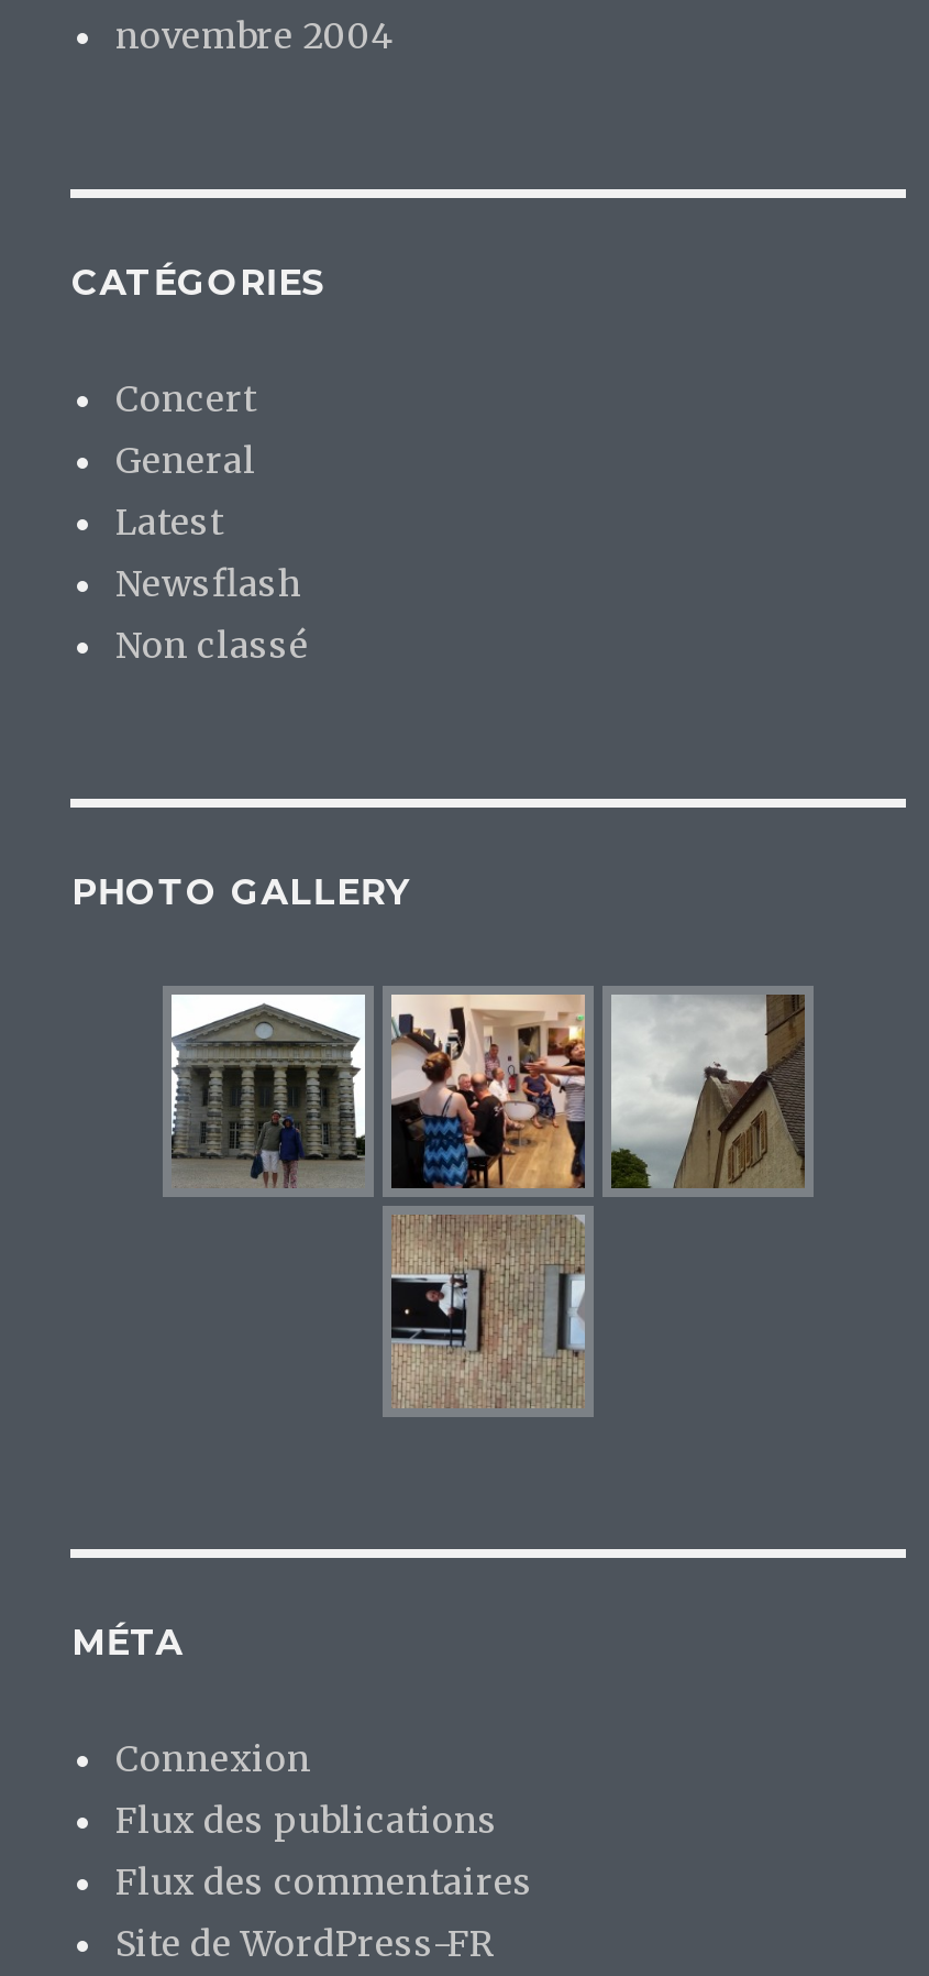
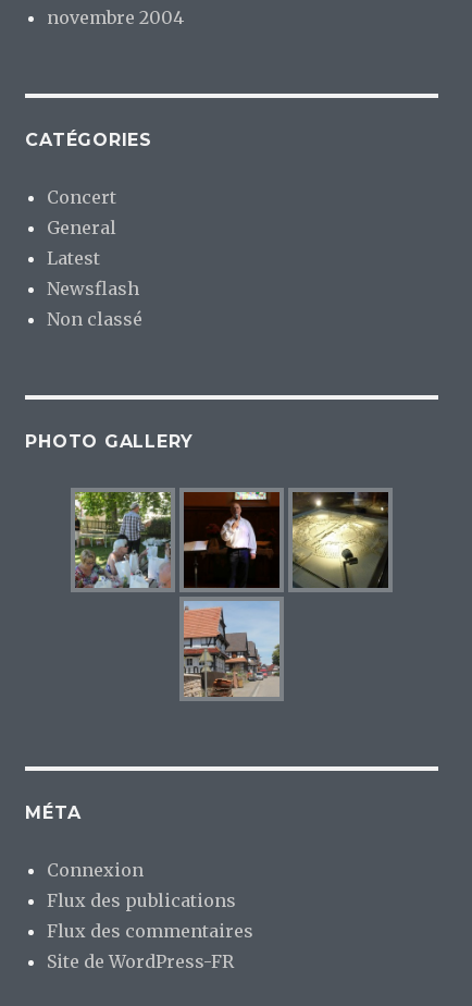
[169,992,367,1188] [image] -> [74,491,172,588] [image]
[389,992,587,1190] [image] -> [183,491,281,589] [image]
[609,992,805,1188] [image] -> [291,491,388,589] [image]
[389,1215,587,1408] [image] -> [183,601,281,697] [image]

